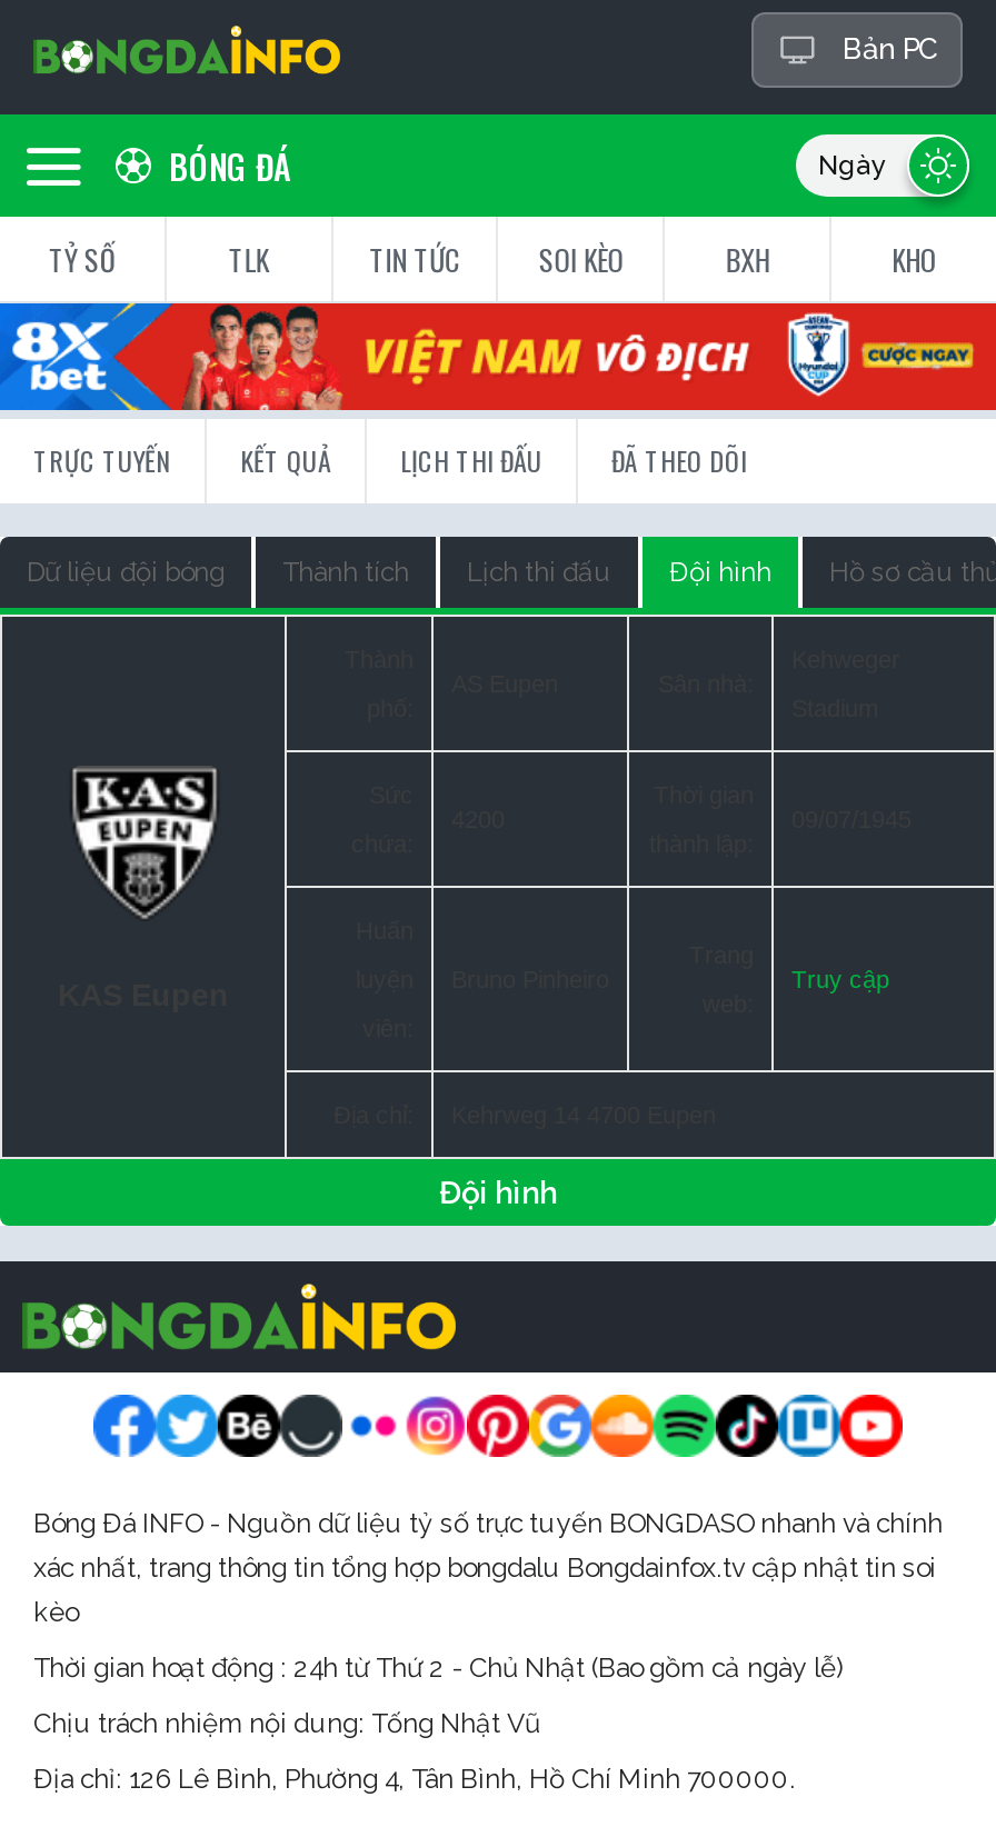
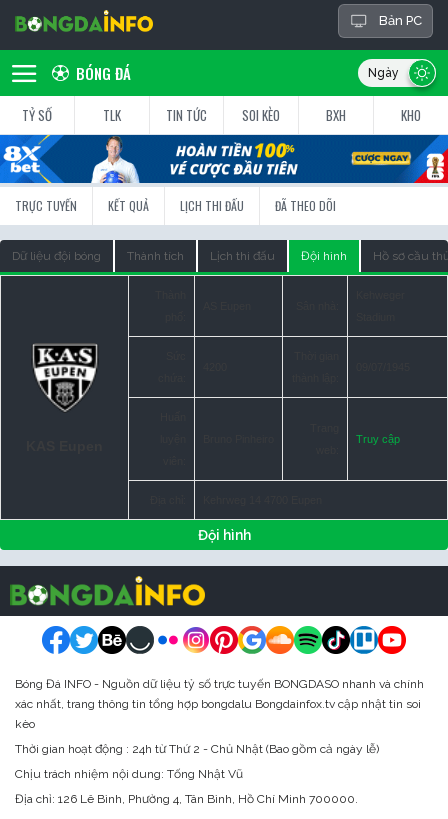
[9,301,989,412] [image] -> [3,134,445,184] [image]

